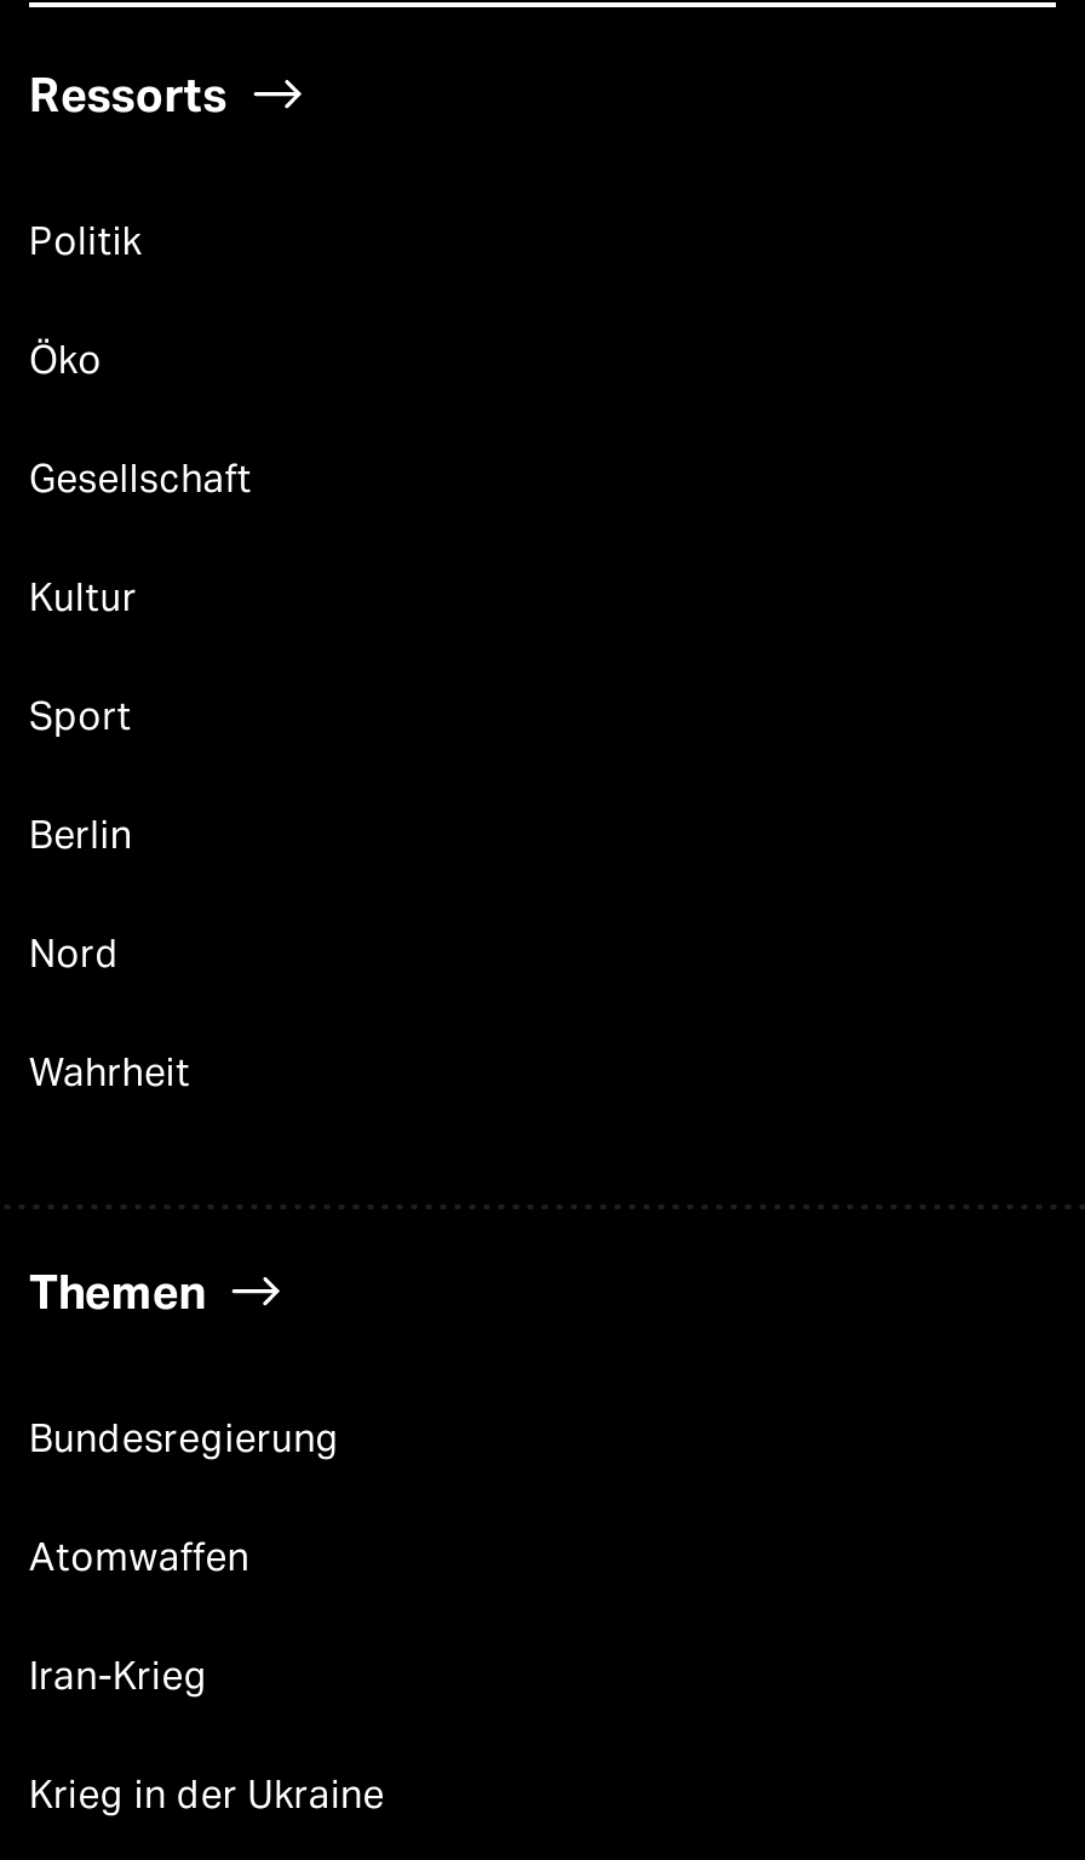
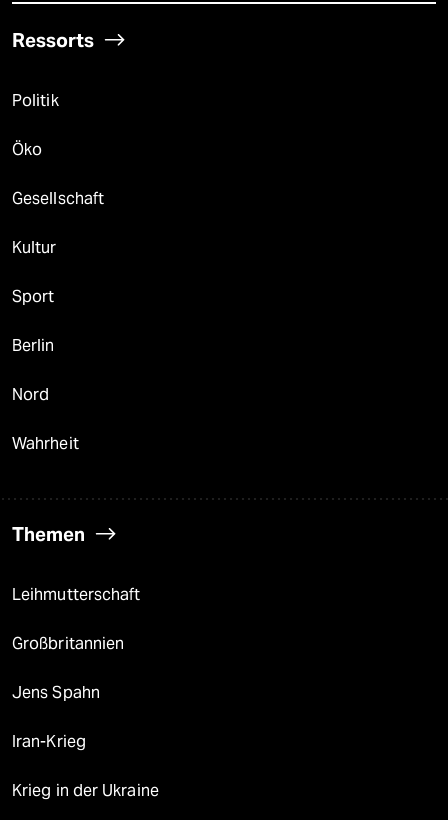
[29,1415,340,1580] Bundesregierung | Atomwaffen -> [12,585,140,702] Leihmutterschaft | Großbritannien | Jens Spahn

